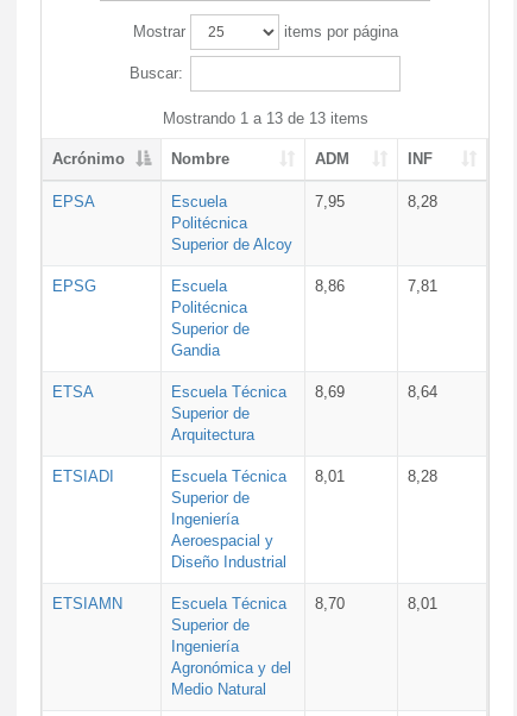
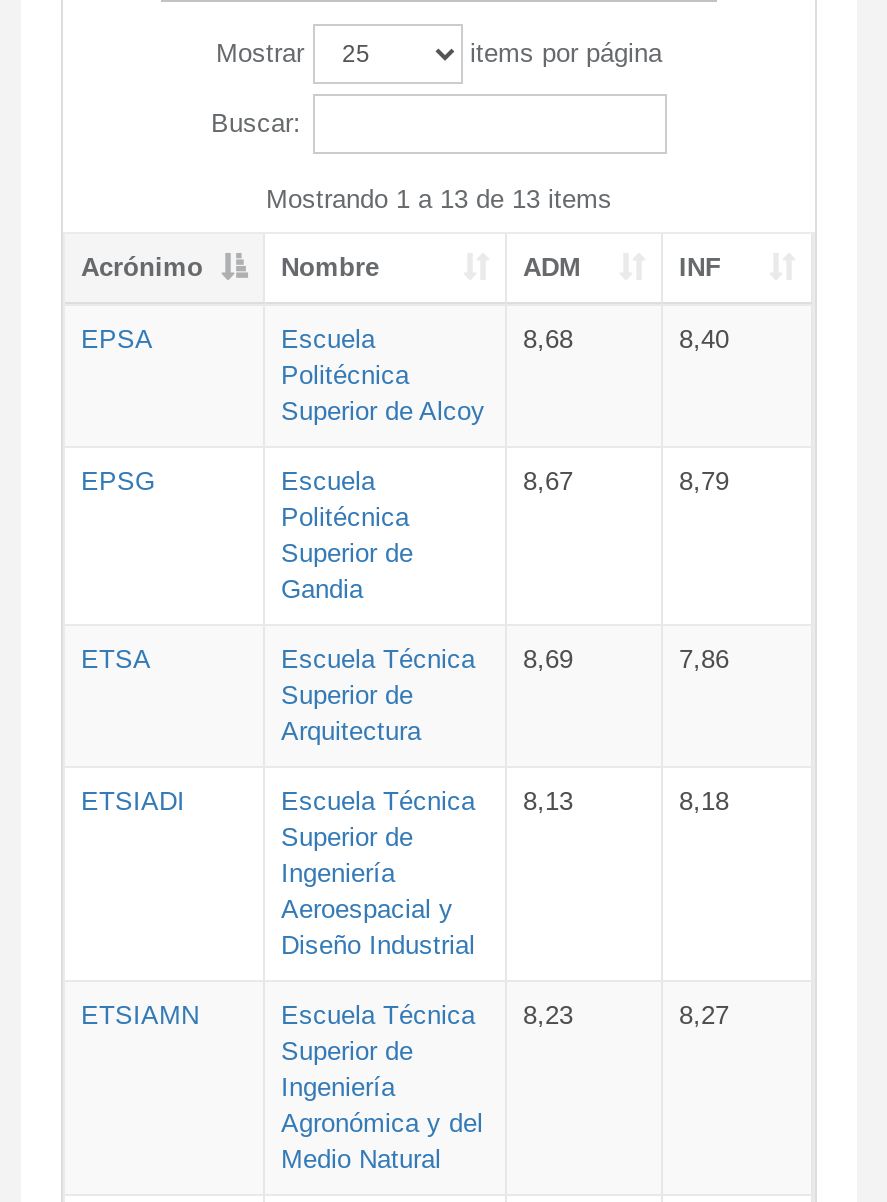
[315,193,345,211] 7,95 -> [523,324,573,354] 8,68
[408,193,437,211] 8,28 -> [679,324,729,354] 8,40
[315,277,345,295] 8,86 -> [523,466,573,496] 8,67
[408,277,437,295] 7,81 -> [679,466,729,496] 8,79
[408,383,437,401] 8,64 -> [679,644,729,674] 7,86
[171,467,345,485] Escuela Técnica 8,01 -> [281,786,573,816] Escuela Técnica 8,13
[408,467,437,485] 8,28 -> [679,786,729,816] 8,18
[171,595,345,613] Escuela Técnica 8,70 -> [281,1000,573,1030] Escuela Técnica 8,23
[408,595,437,613] 8,01 -> [679,1000,729,1030] 8,27

